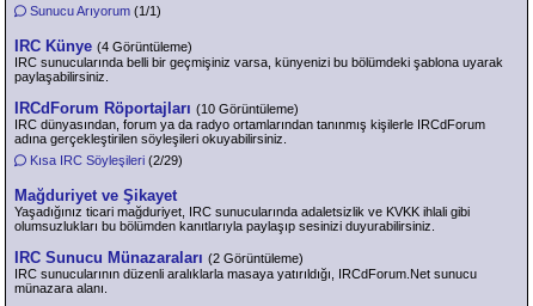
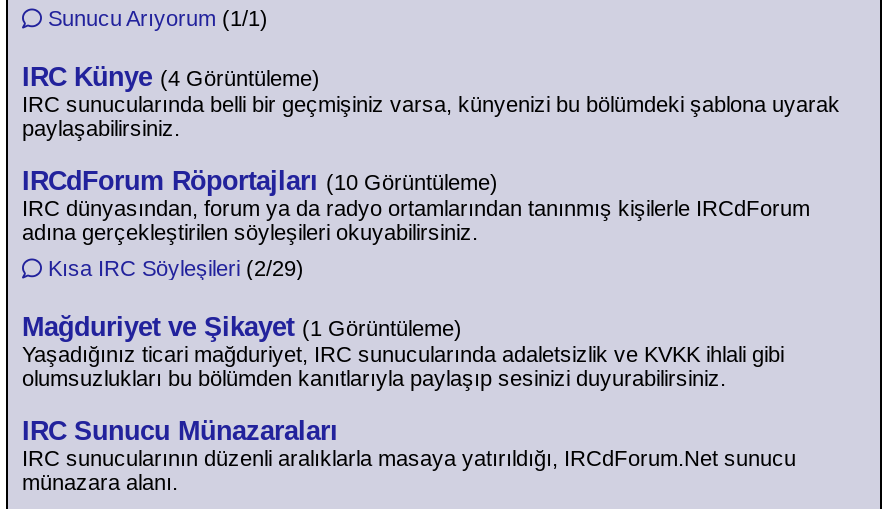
[14,186,177,204] Mağduriyet ve Şikayet -> [22,312,462,342] Mağduriyet ve Şikayet (1 Görüntüleme)
[14,249,304,267] IRC Sunucu Münazaraları (2 Görüntüleme) -> [22,416,338,446] IRC Sunucu Münazaraları

